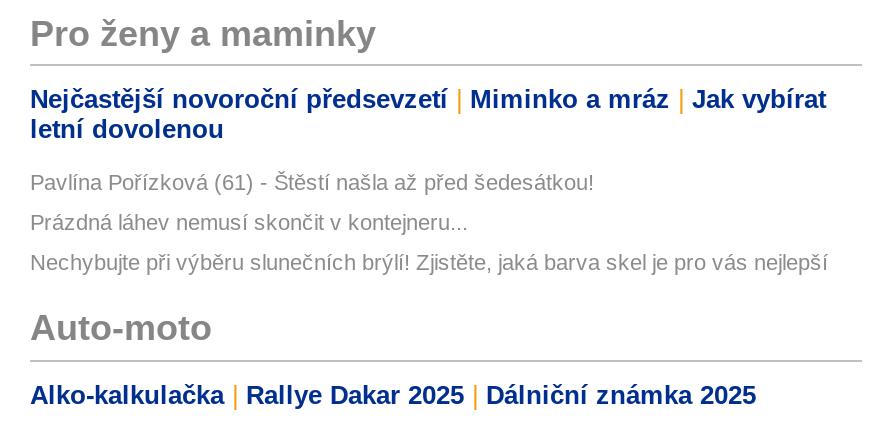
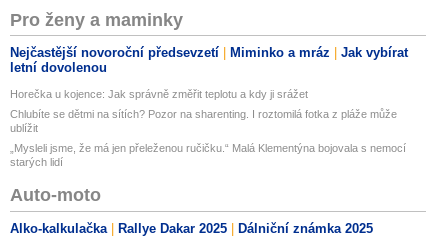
[30,170,594,194] Pavlína Pořízková (61) - Štěstí našla až před šedesátkou! -> [10,88,308,100] Horečka u kojence: Jak správně změřit teplotu a kdy ji srážet
[30,210,468,234] Prázdná láhev nemusí skončit v kontejneru... -> [10,108,397,134] Chlubíte se dětmi na sítích? Pozor na sharenting. I roztomilá fotka z pláže může | ublížit
[30,250,828,274] Nechybujte při výběru slunečních brýlí! Zjistěte, jaká barva skel je pro vás nejlepší -> [10,142,406,168] „Mysleli jsme, že má jen přeleženou ručičku.“ Malá Klementýna bojovala s nemocí | starých lidí

